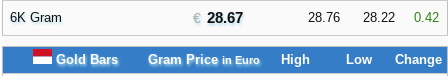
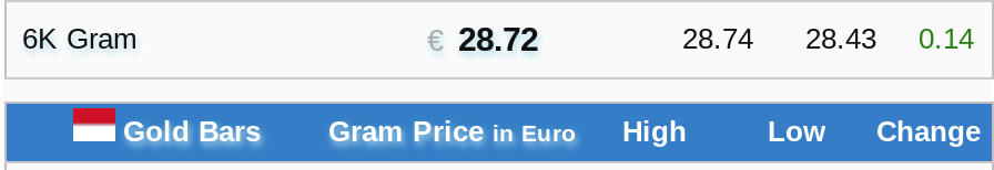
[206,9,242,26] 28.67 -> [458,20,538,58] 28.72
[307,10,339,25] 28.76 -> [682,22,753,55] 28.74
[363,10,395,25] 28.22 -> [805,22,876,55] 28.43
[414,10,439,25] 0.42 -> [919,22,974,55] 0.14

